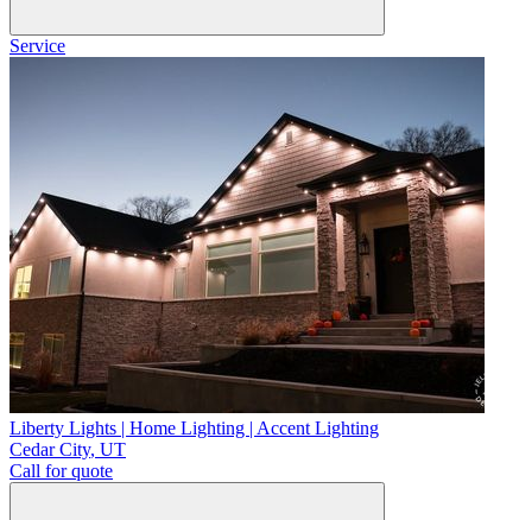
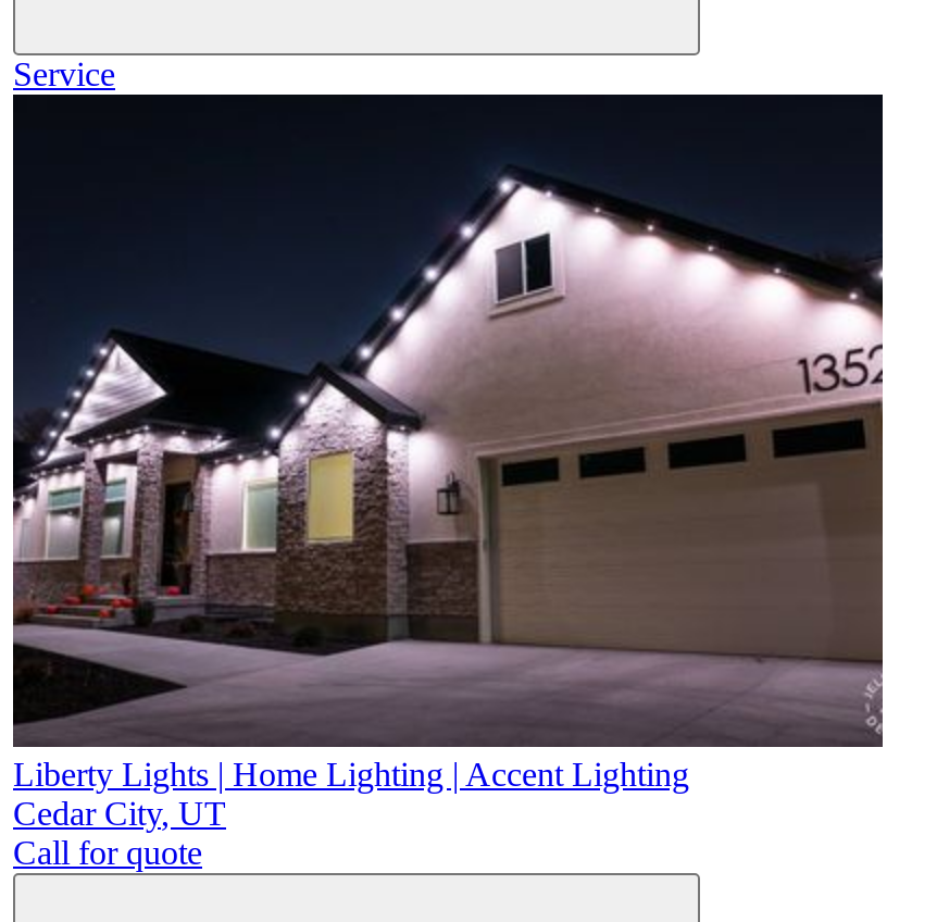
[8,56,486,412] [image] -> [11,92,885,747] [image]

